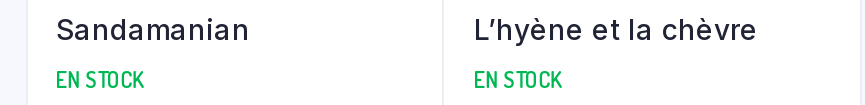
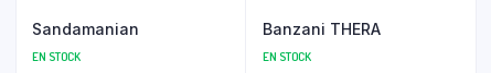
[474,13,758,47] L’hyène et la chèvre -> [263,20,381,38] Banzani THERA

